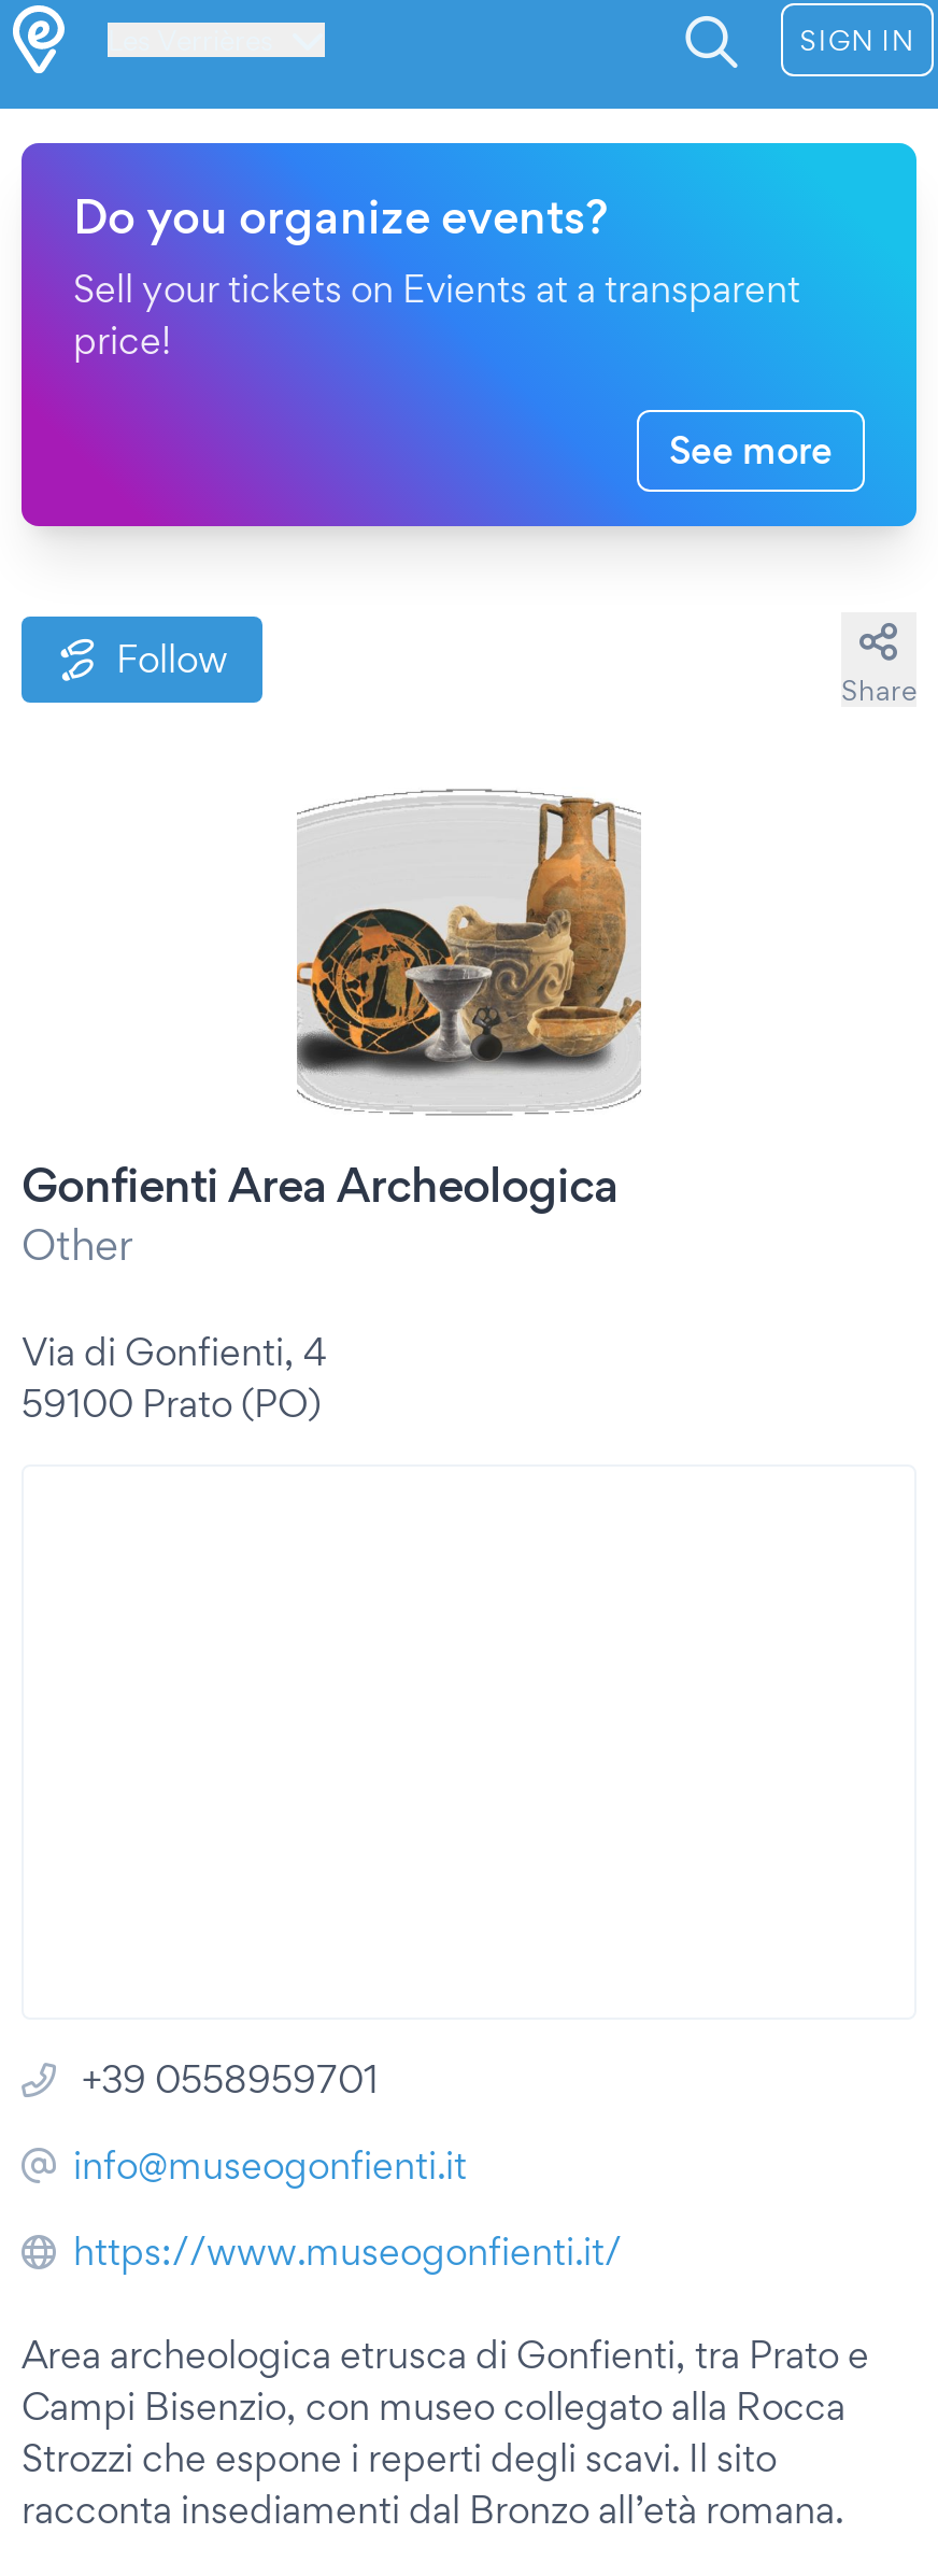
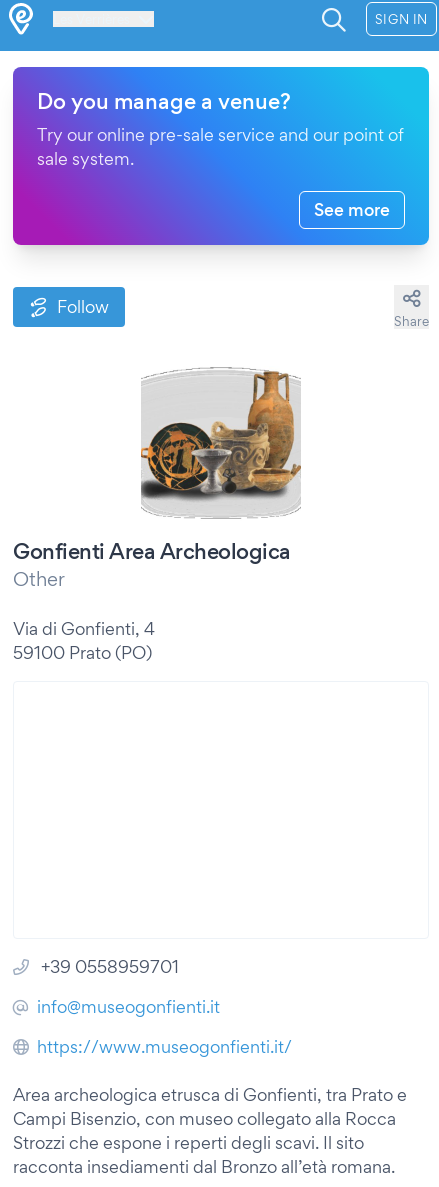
[73,188,800,363] Do you organize events? | Sell your tickets on Evients at a transparent | price! -> [37,88,404,169] Do you manage a venue? | Try our online pre-sale service and our point of | sale system.

